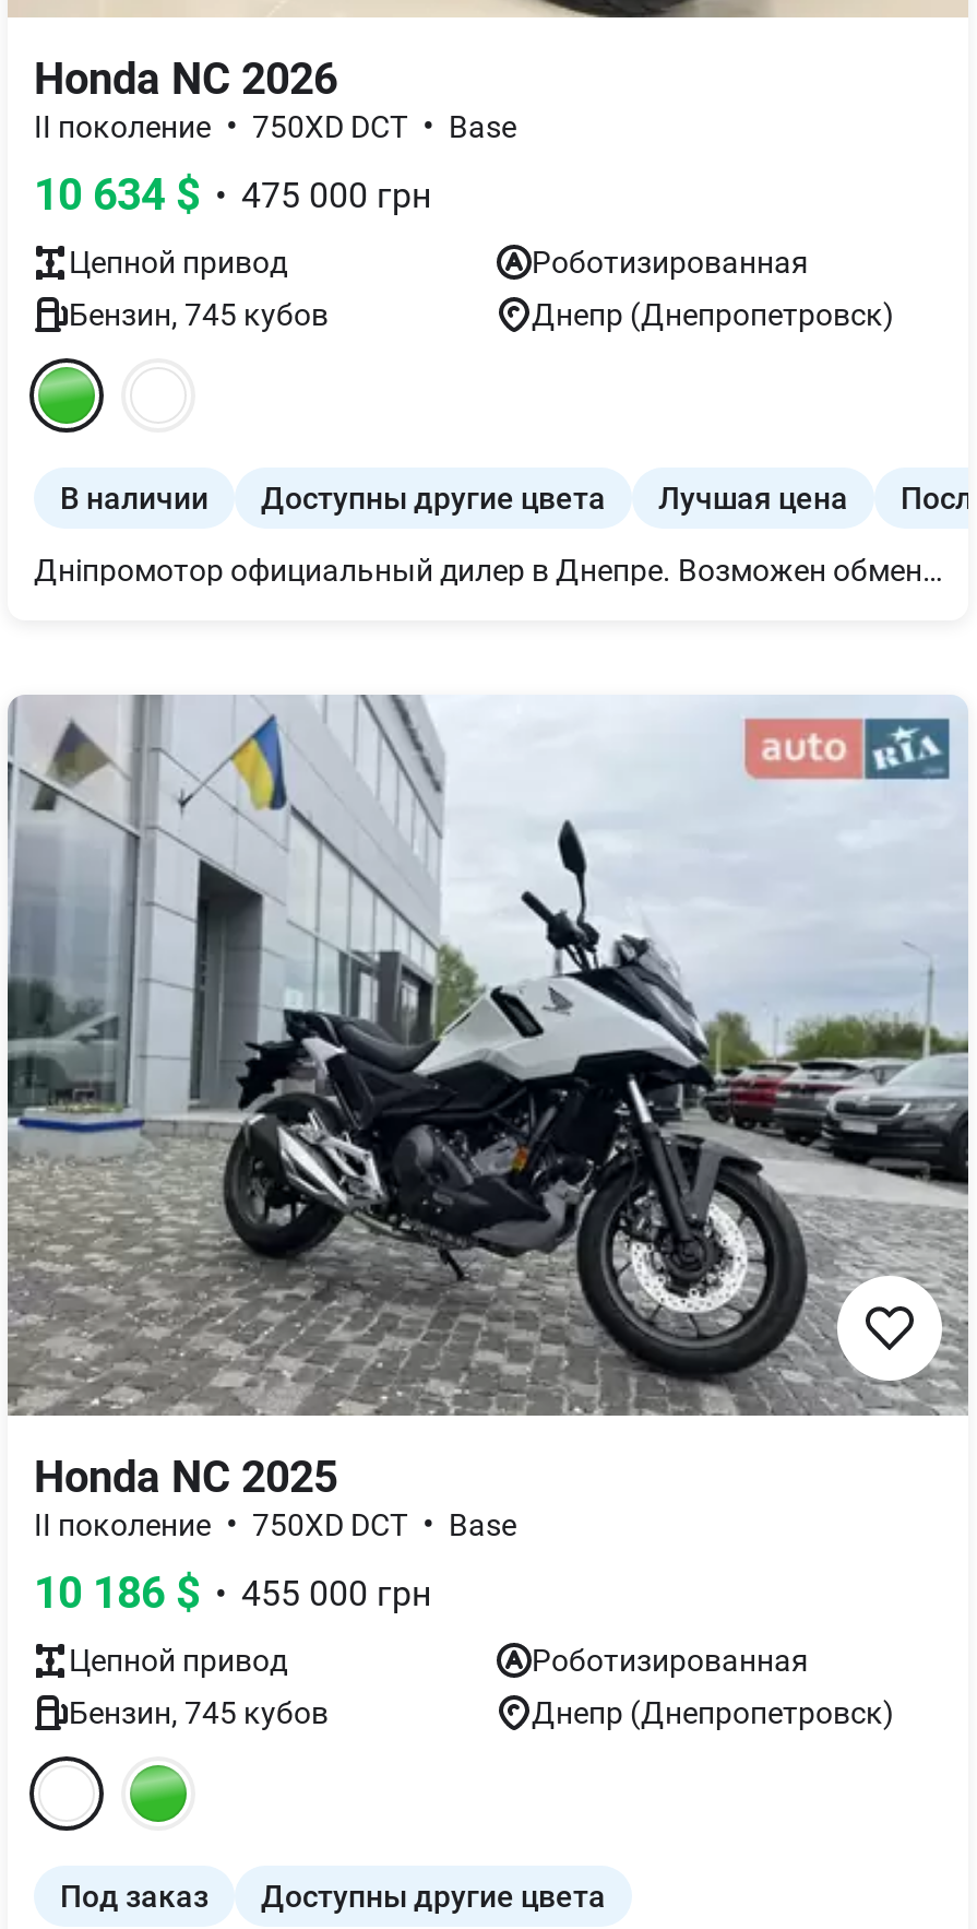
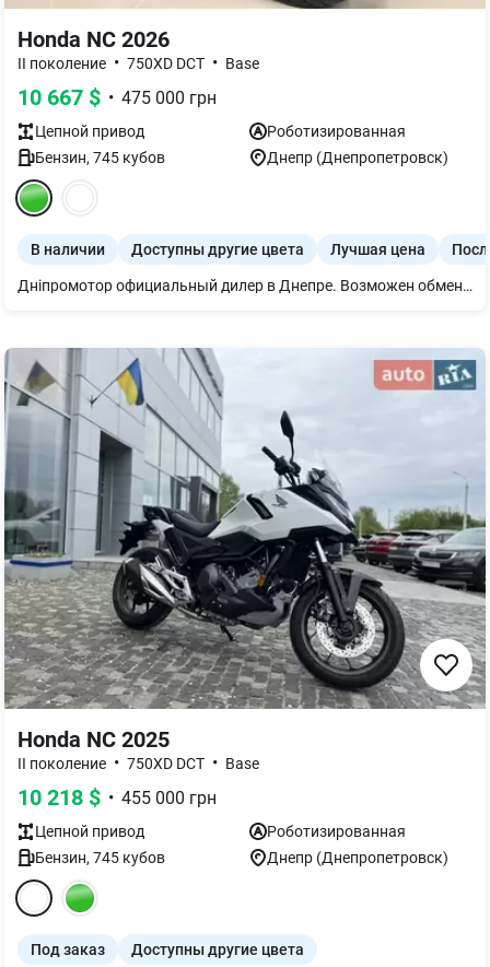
[34,168,431,221] 10 634 $ • 475 000 грн -> [17,84,217,110] 10 667 $ • 475 000 грн
[34,1566,431,1619] 10 186 $ • 455 000 грн -> [17,784,217,811] 10 218 $ • 455 000 грн

